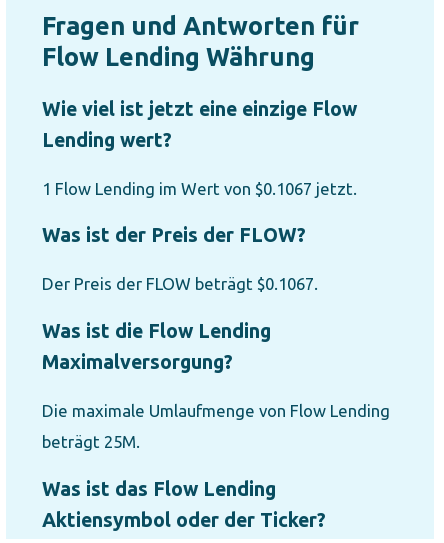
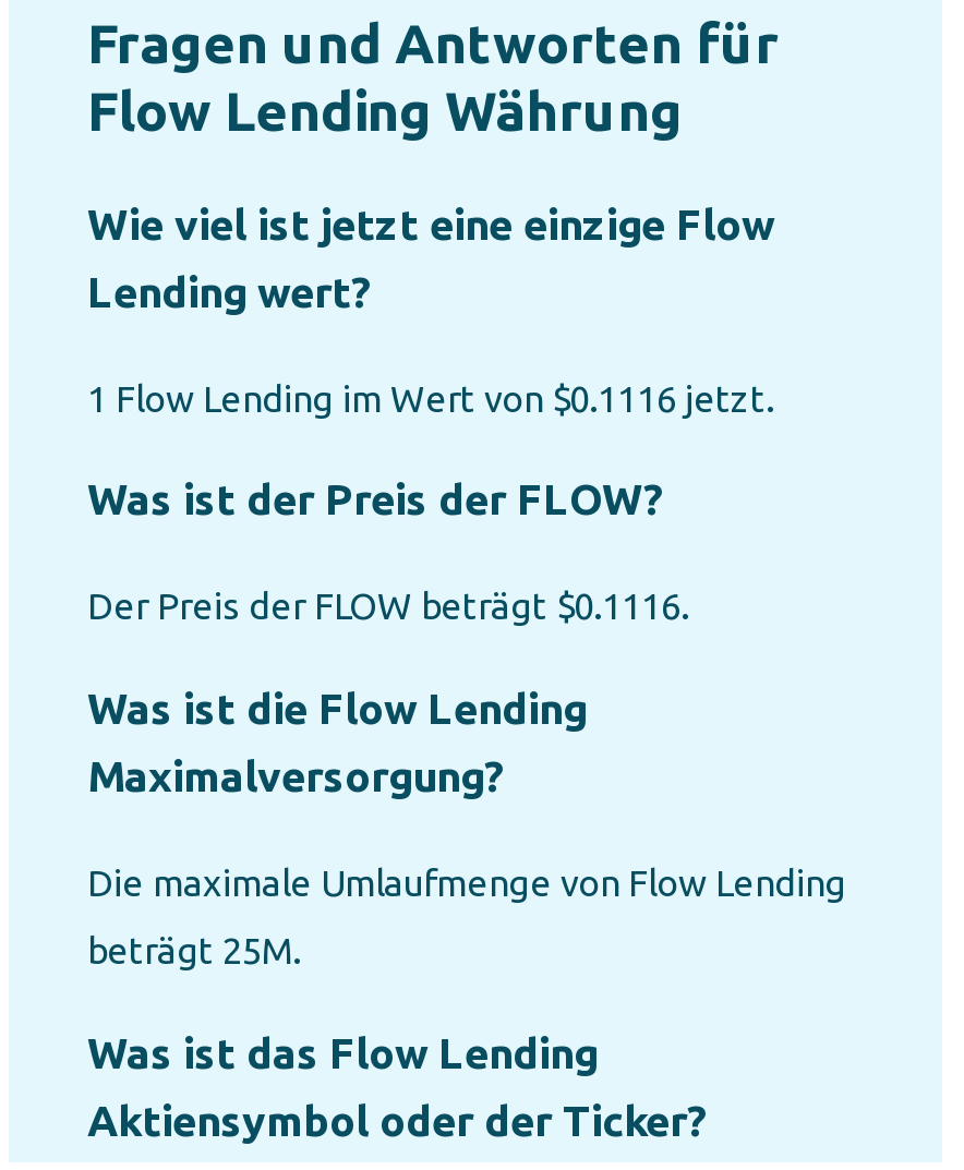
[42,179,357,198] 1 Flow Lending im Wert von $0.1067 jetzt. -> [87,376,774,418] 1 Flow Lending im Wert von $0.1116 jetzt.
[42,274,318,293] Der Preis der FLOW beträgt $0.1067. -> [87,585,689,626] Der Preis der FLOW beträgt $0.1116.

